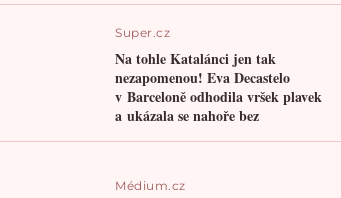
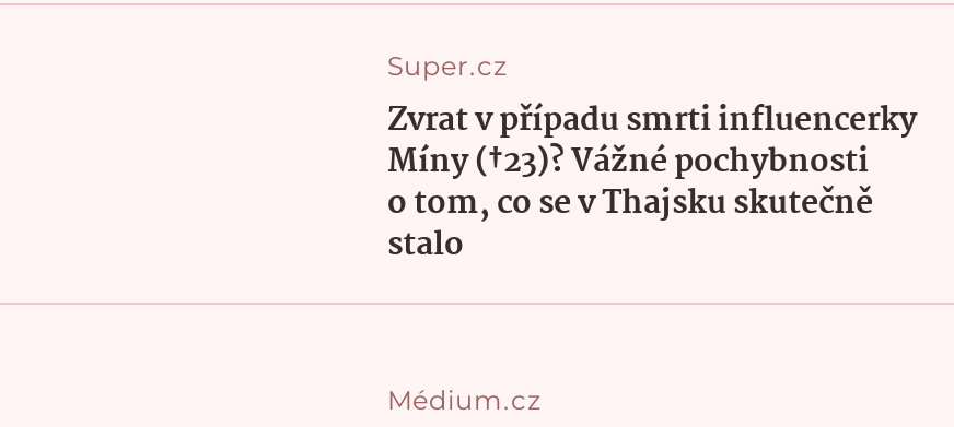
[115,48,322,126] Na tohle Katalánci jen tak | nezapomenou! Eva Decastelo | v Barceloně odhodila vršek plavek | a ukázala se nahoře bez -> [387,96,917,273] Zvrat v případu smrti influencerky | Míny (†23)? Vážné pochybnosti | o tom, co se v Thajsku skutečně | stalo

